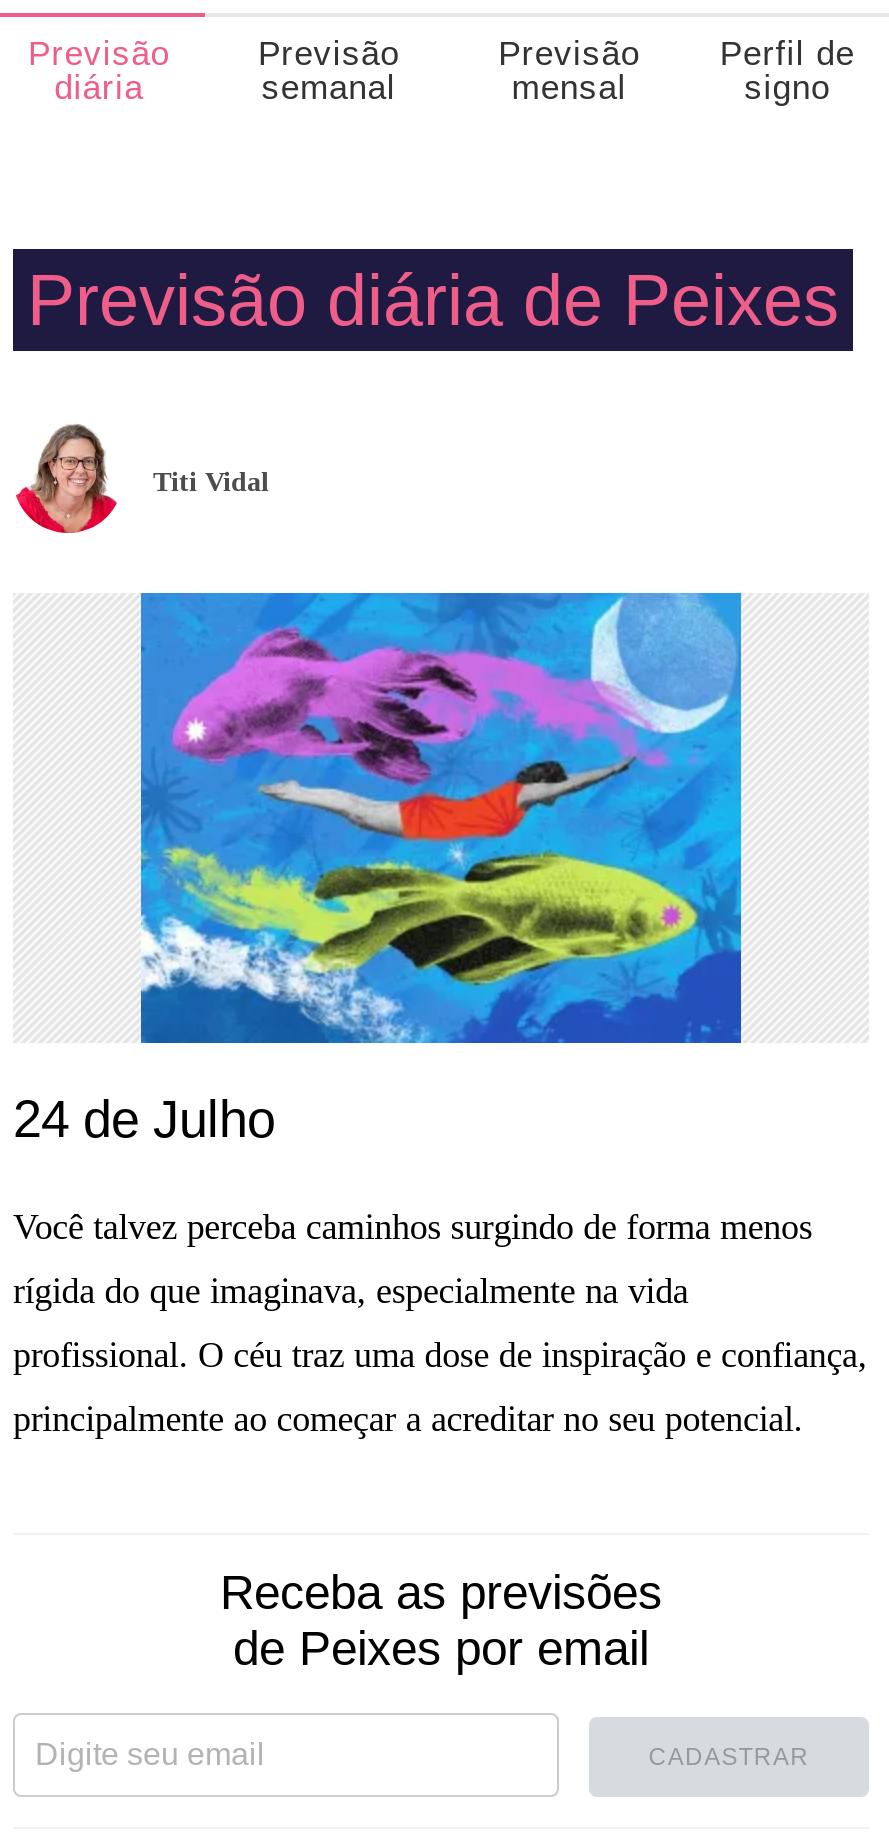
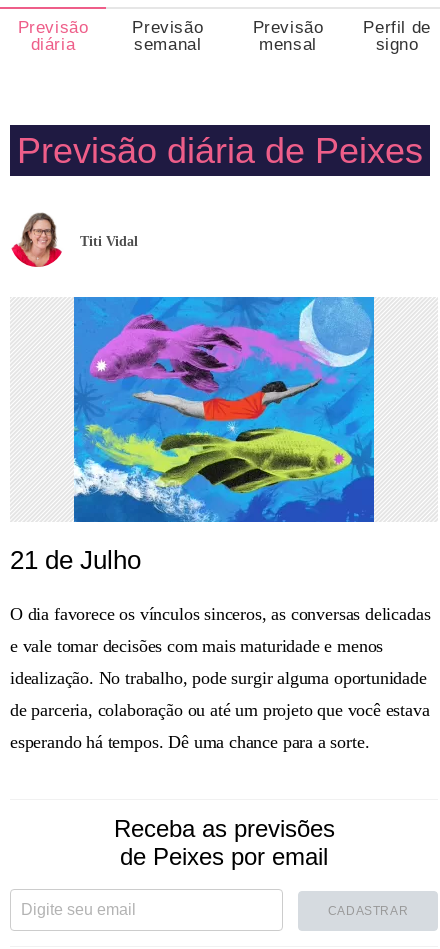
[13,1089,867,1439] 24 de Julho | Você talvez perceba caminhos surgindo de forma menos | rígida do que imaginava, especialmente na vida | profissional. O céu traz uma dose de inspiração e confiança, | principalmente ao começar a acreditar no seu potencial. -> [10,545,430,752] 21 de Julho | O dia favorece os vínculos sinceros, as conversas delicadas | e vale tomar decisões com mais maturidade e menos | idealização. No trabalho, pode surgir alguma oportunidade | de parceria, colaboração ou até um projeto que você estava | esperando há tempos. Dê uma chance para a sorte.

